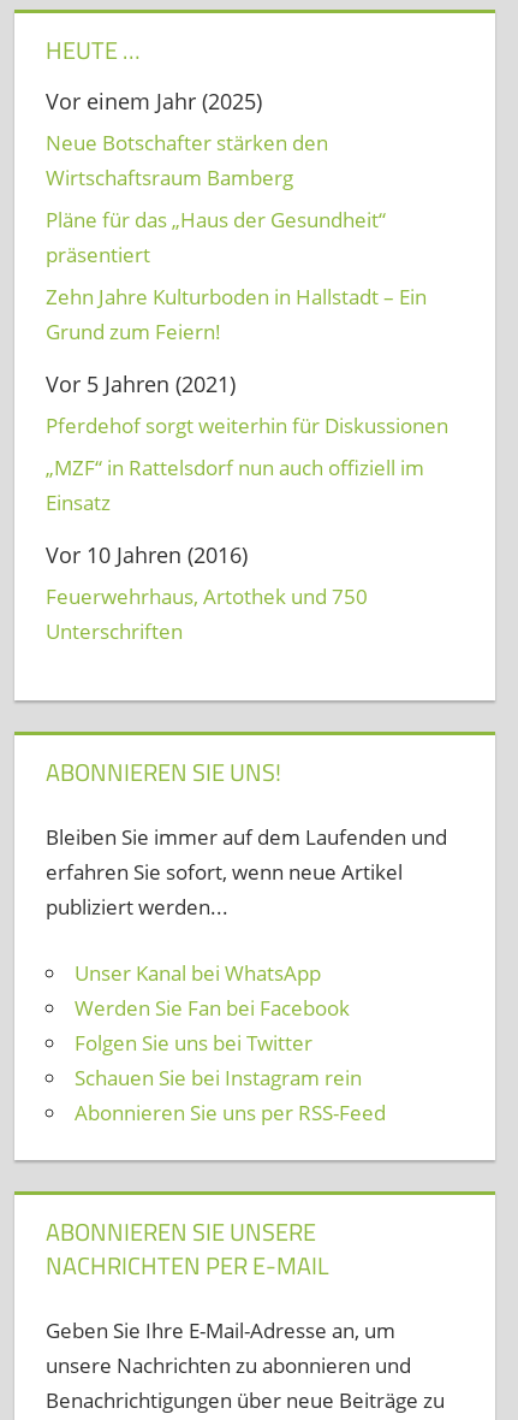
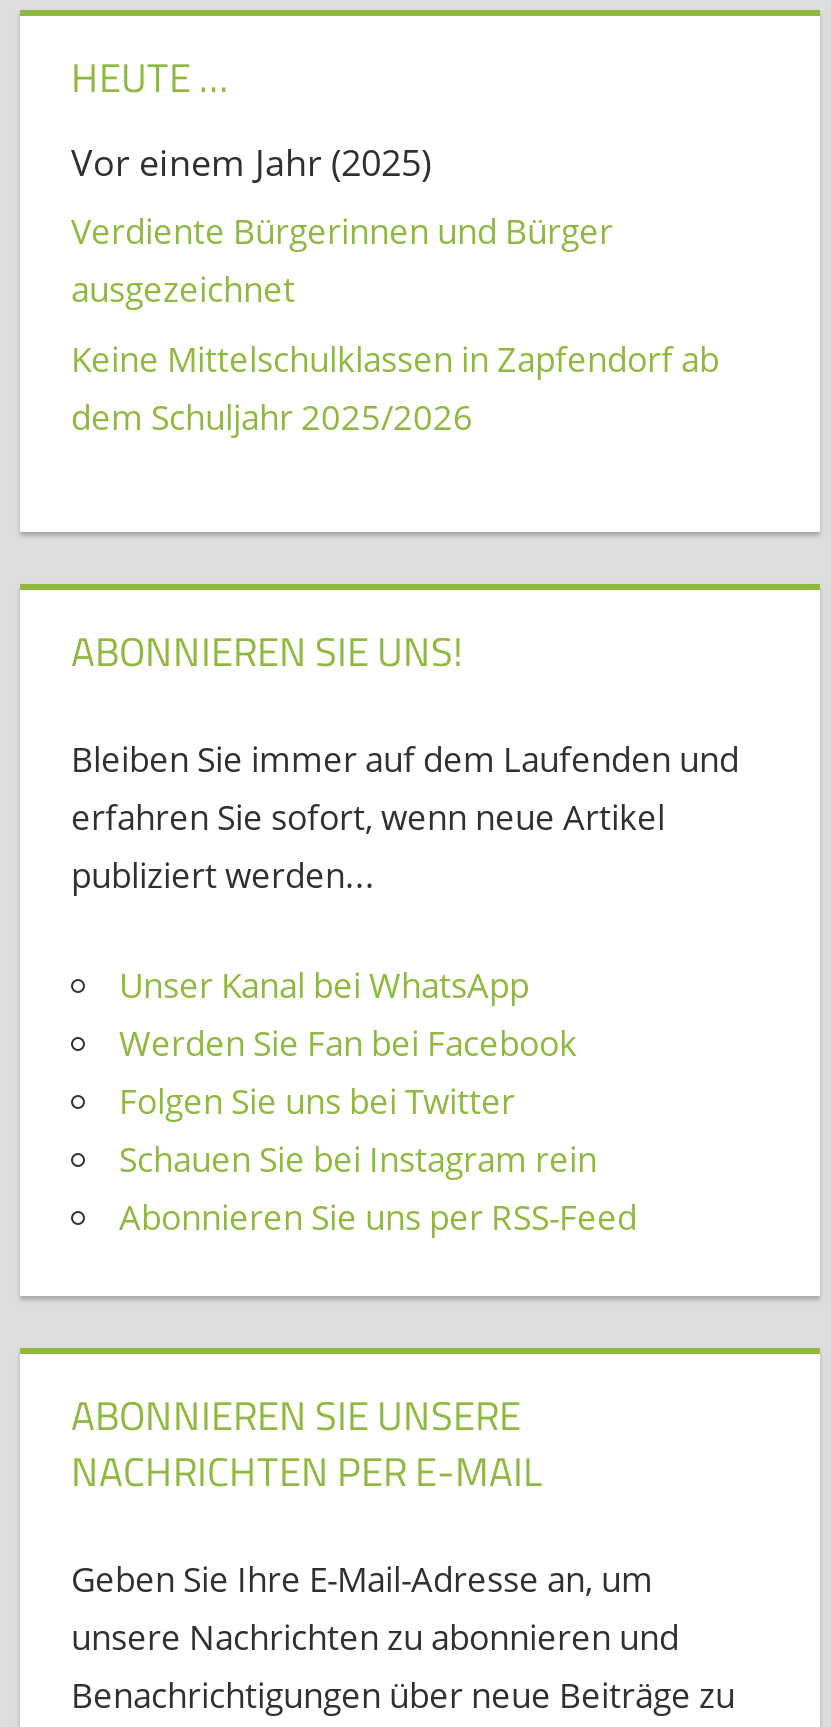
[45,129,448,645] Neue Botschafter stärken den | Wirtschaftsraum Bamberg | Pläne für das „Haus der Gesundheit“ | präsentiert | Zehn Jahre Kulturboden in Hallstadt – Ein | Grund zum Feiern! | Vor 5 Jahren (2021) | Pferdehof sorgt weiterhin für Diskussionen | „MZF“ in Rattelsdorf nun auch offiziell im | Einsatz | Vor 10 Jahren (2016) | Feuerwehrhaus, Artothek und 750 | Unterschriften -> [71,208,719,440] Verdiente Bürgerinnen und Bürger | ausgezeichnet | Keine Mittelschulklassen in Zapfendorf ab | dem Schuljahr 2025/2026

